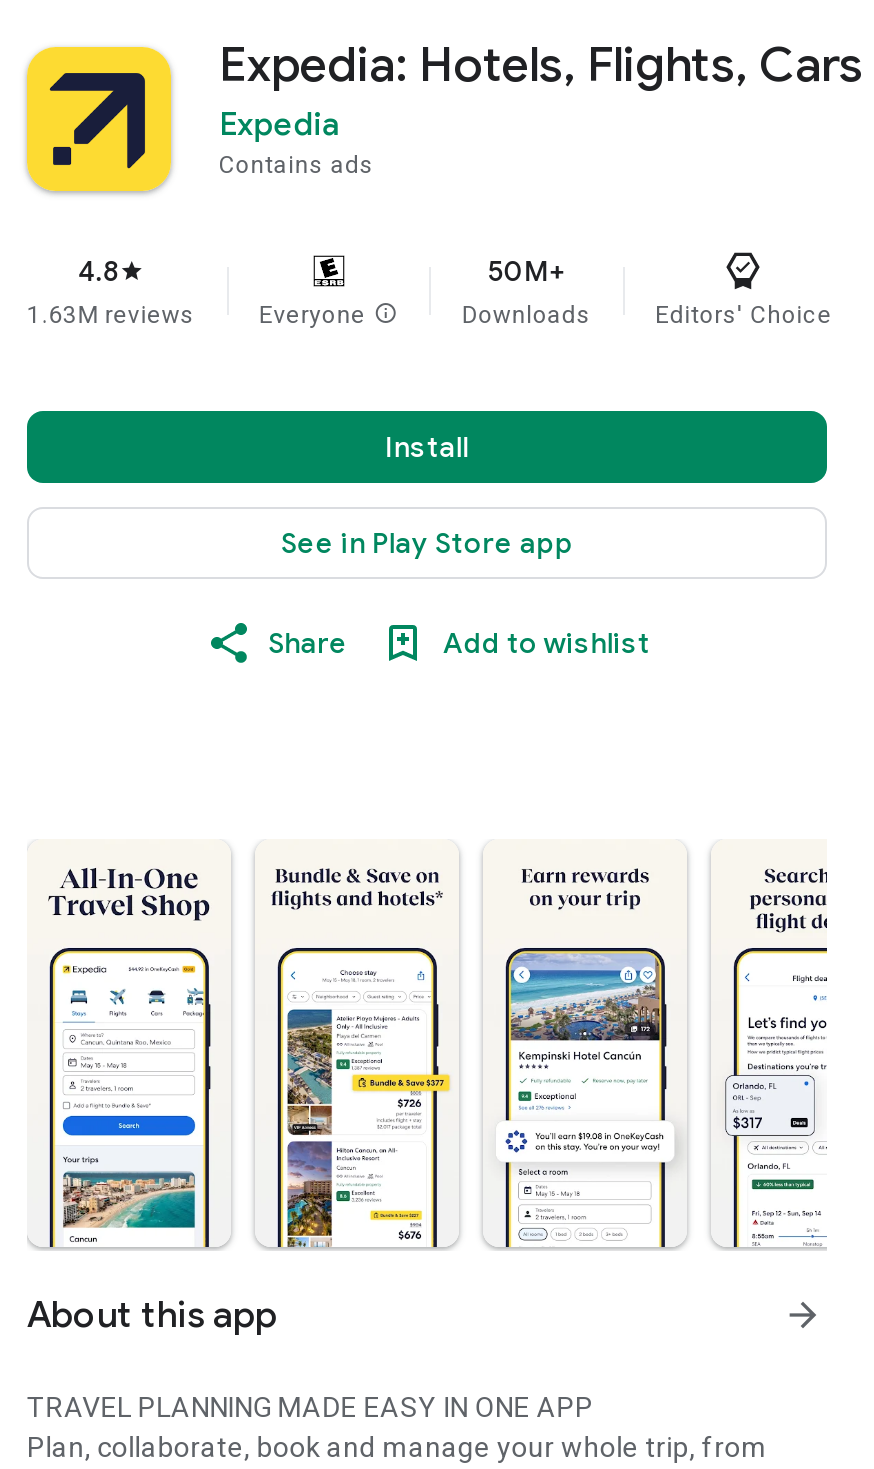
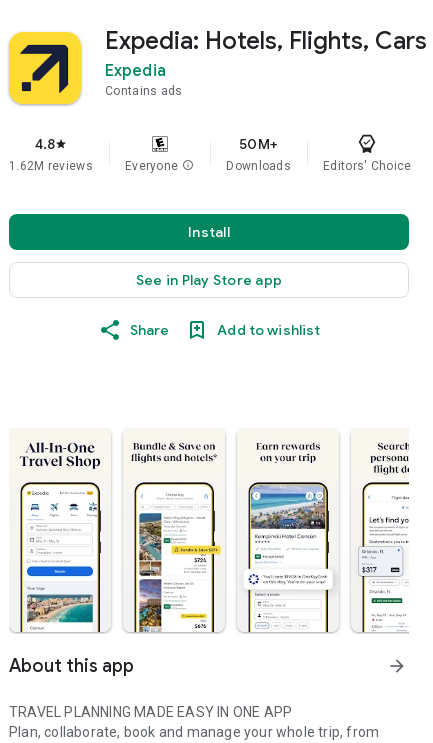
[27,301,195,329] 1.63M reviews -> [9,159,93,173] 1.62M reviews

